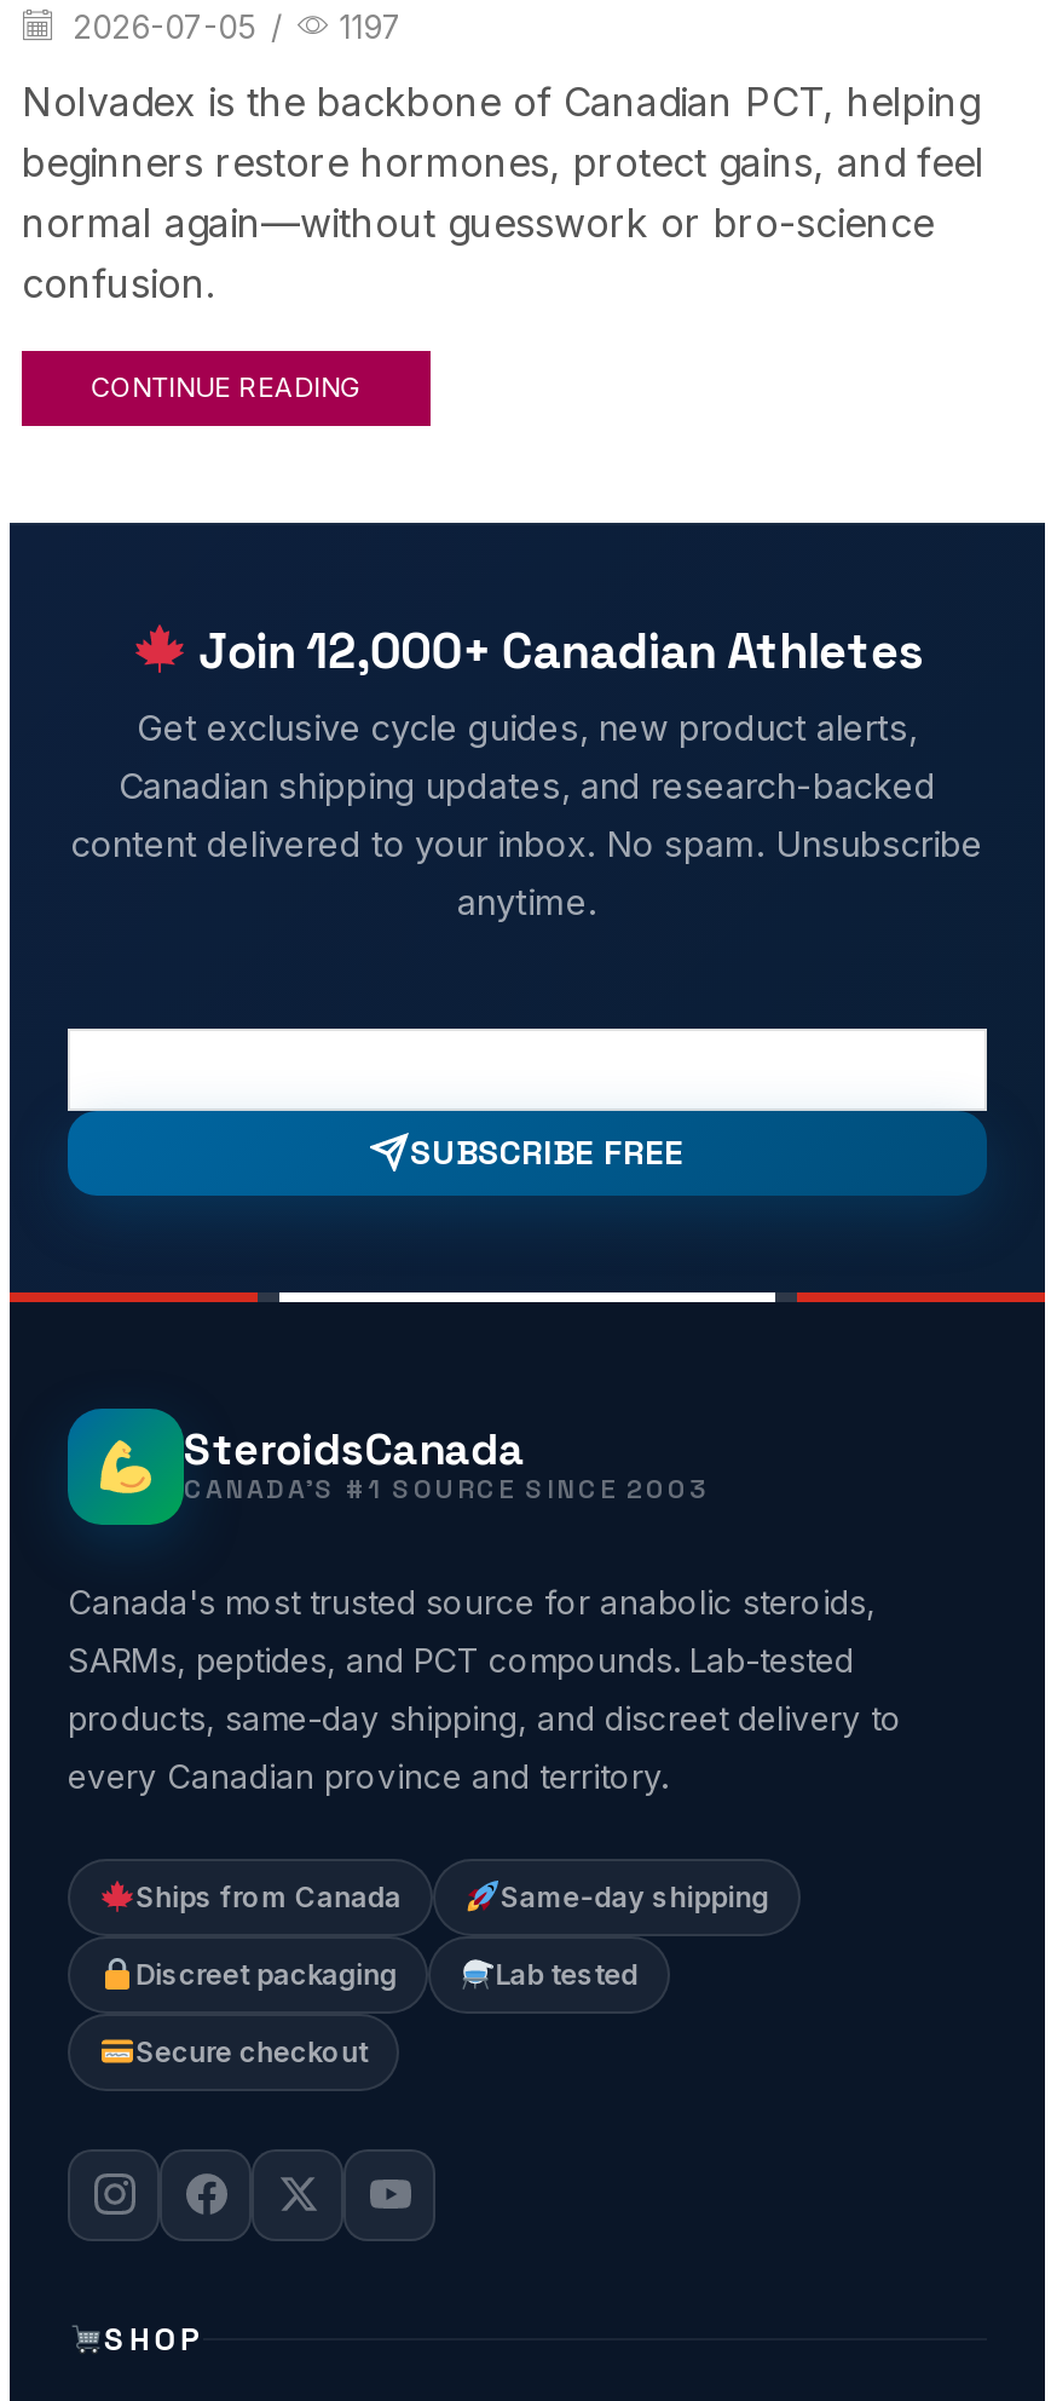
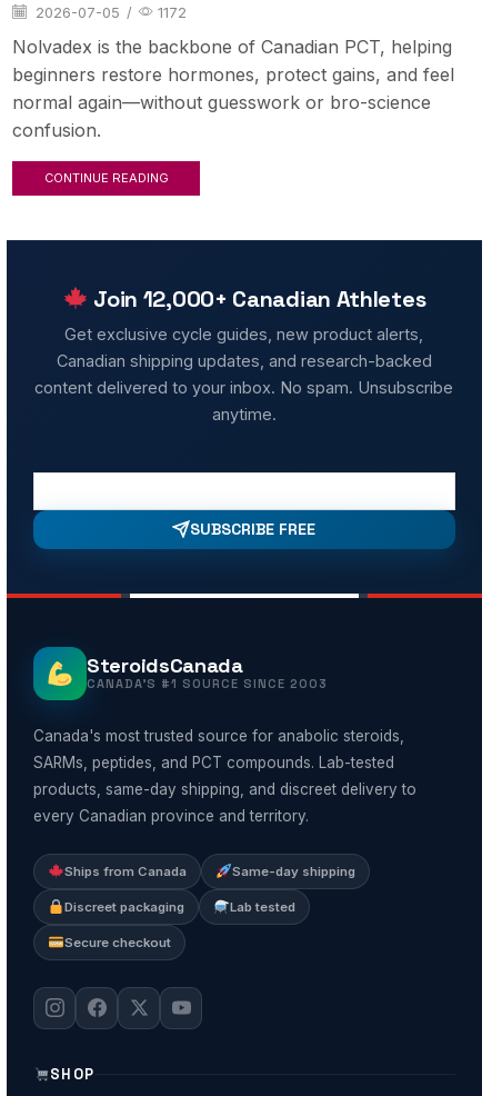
[63,8,402,46] 2026-07-05 / 1197 -> [31,3,187,21] 2026-07-05 / 1172

